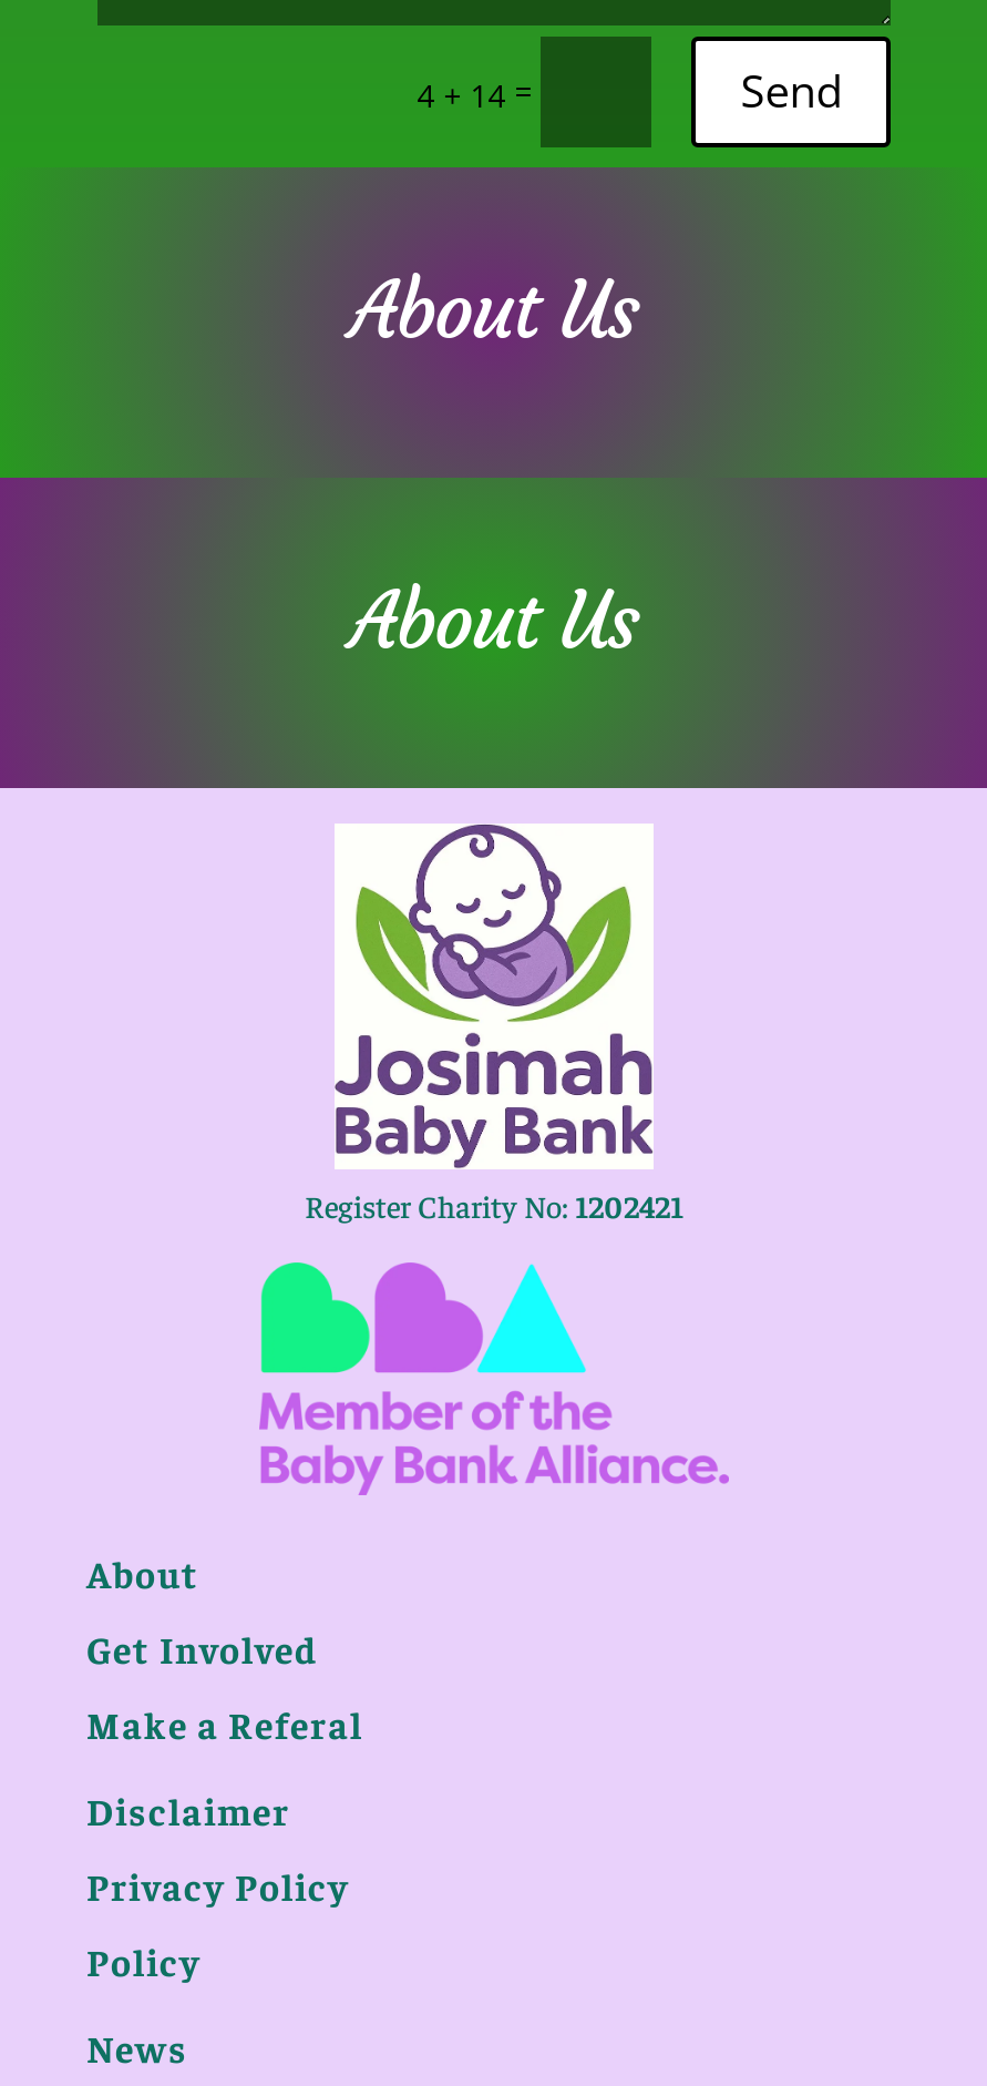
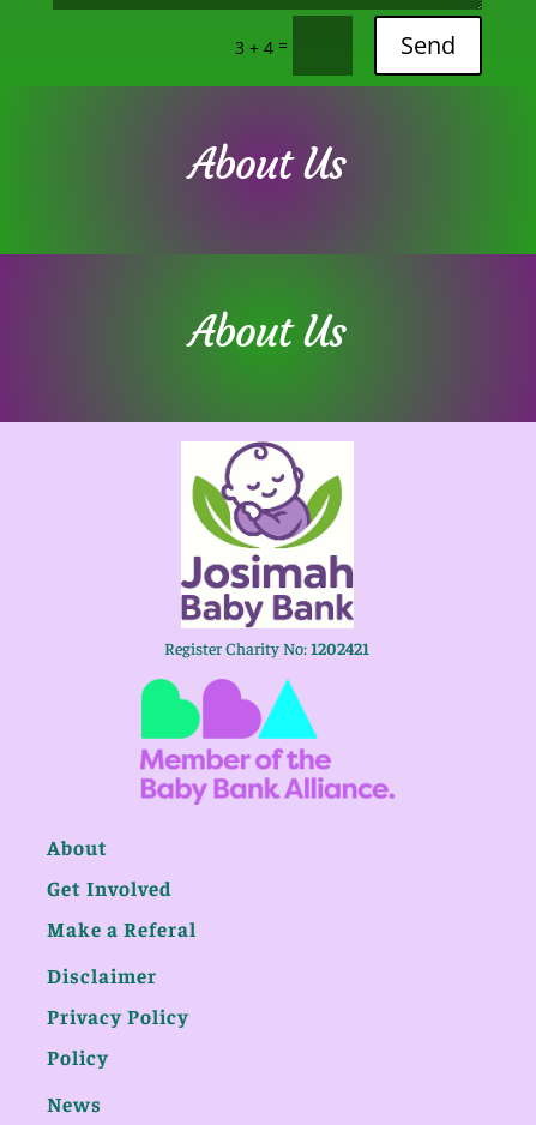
[417,70,541,116] 4 + 14 = -> [235,34,293,59] 3 + 4 =

